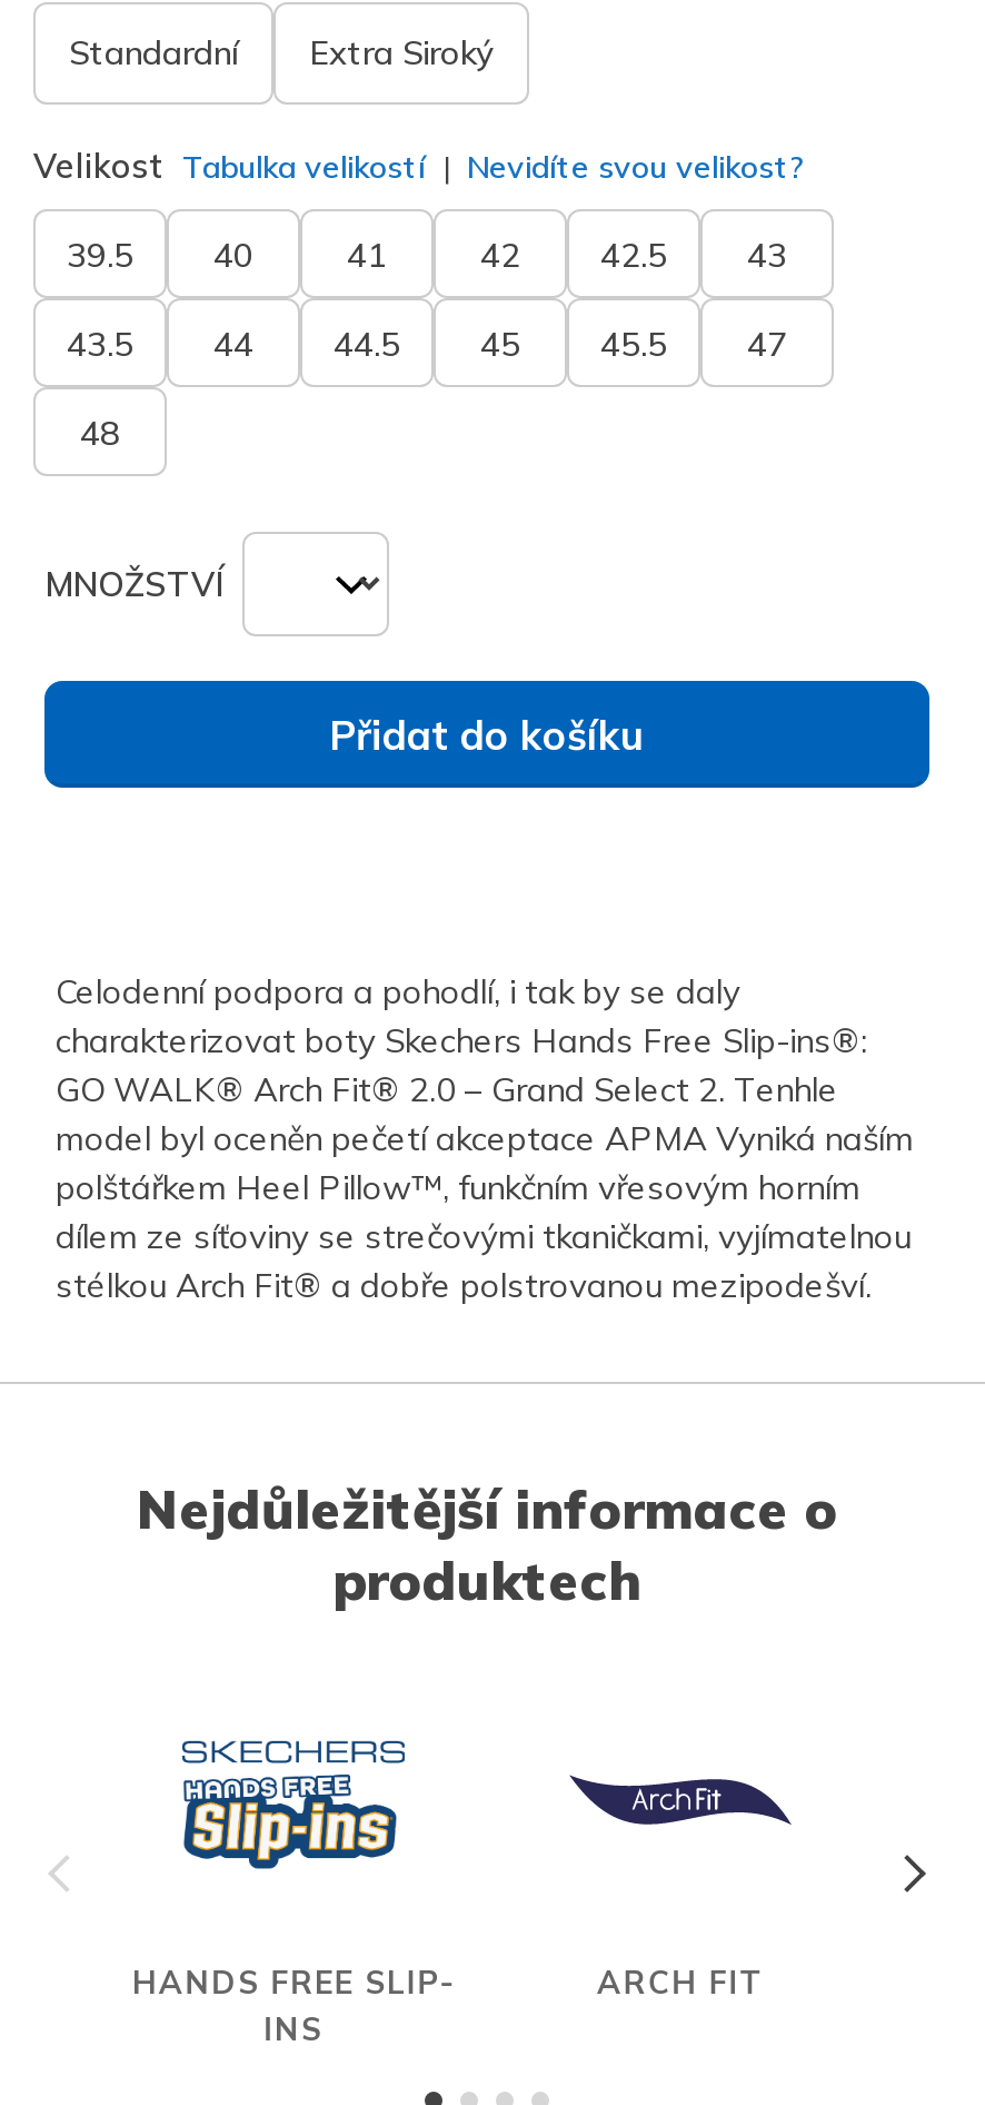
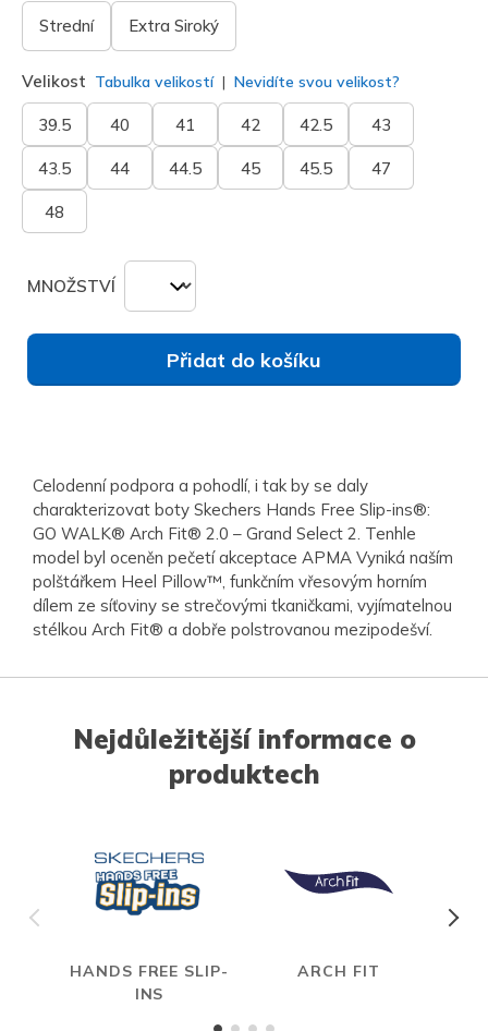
[69,32,238,75] Standardní -> [39,16,94,37] Strední

